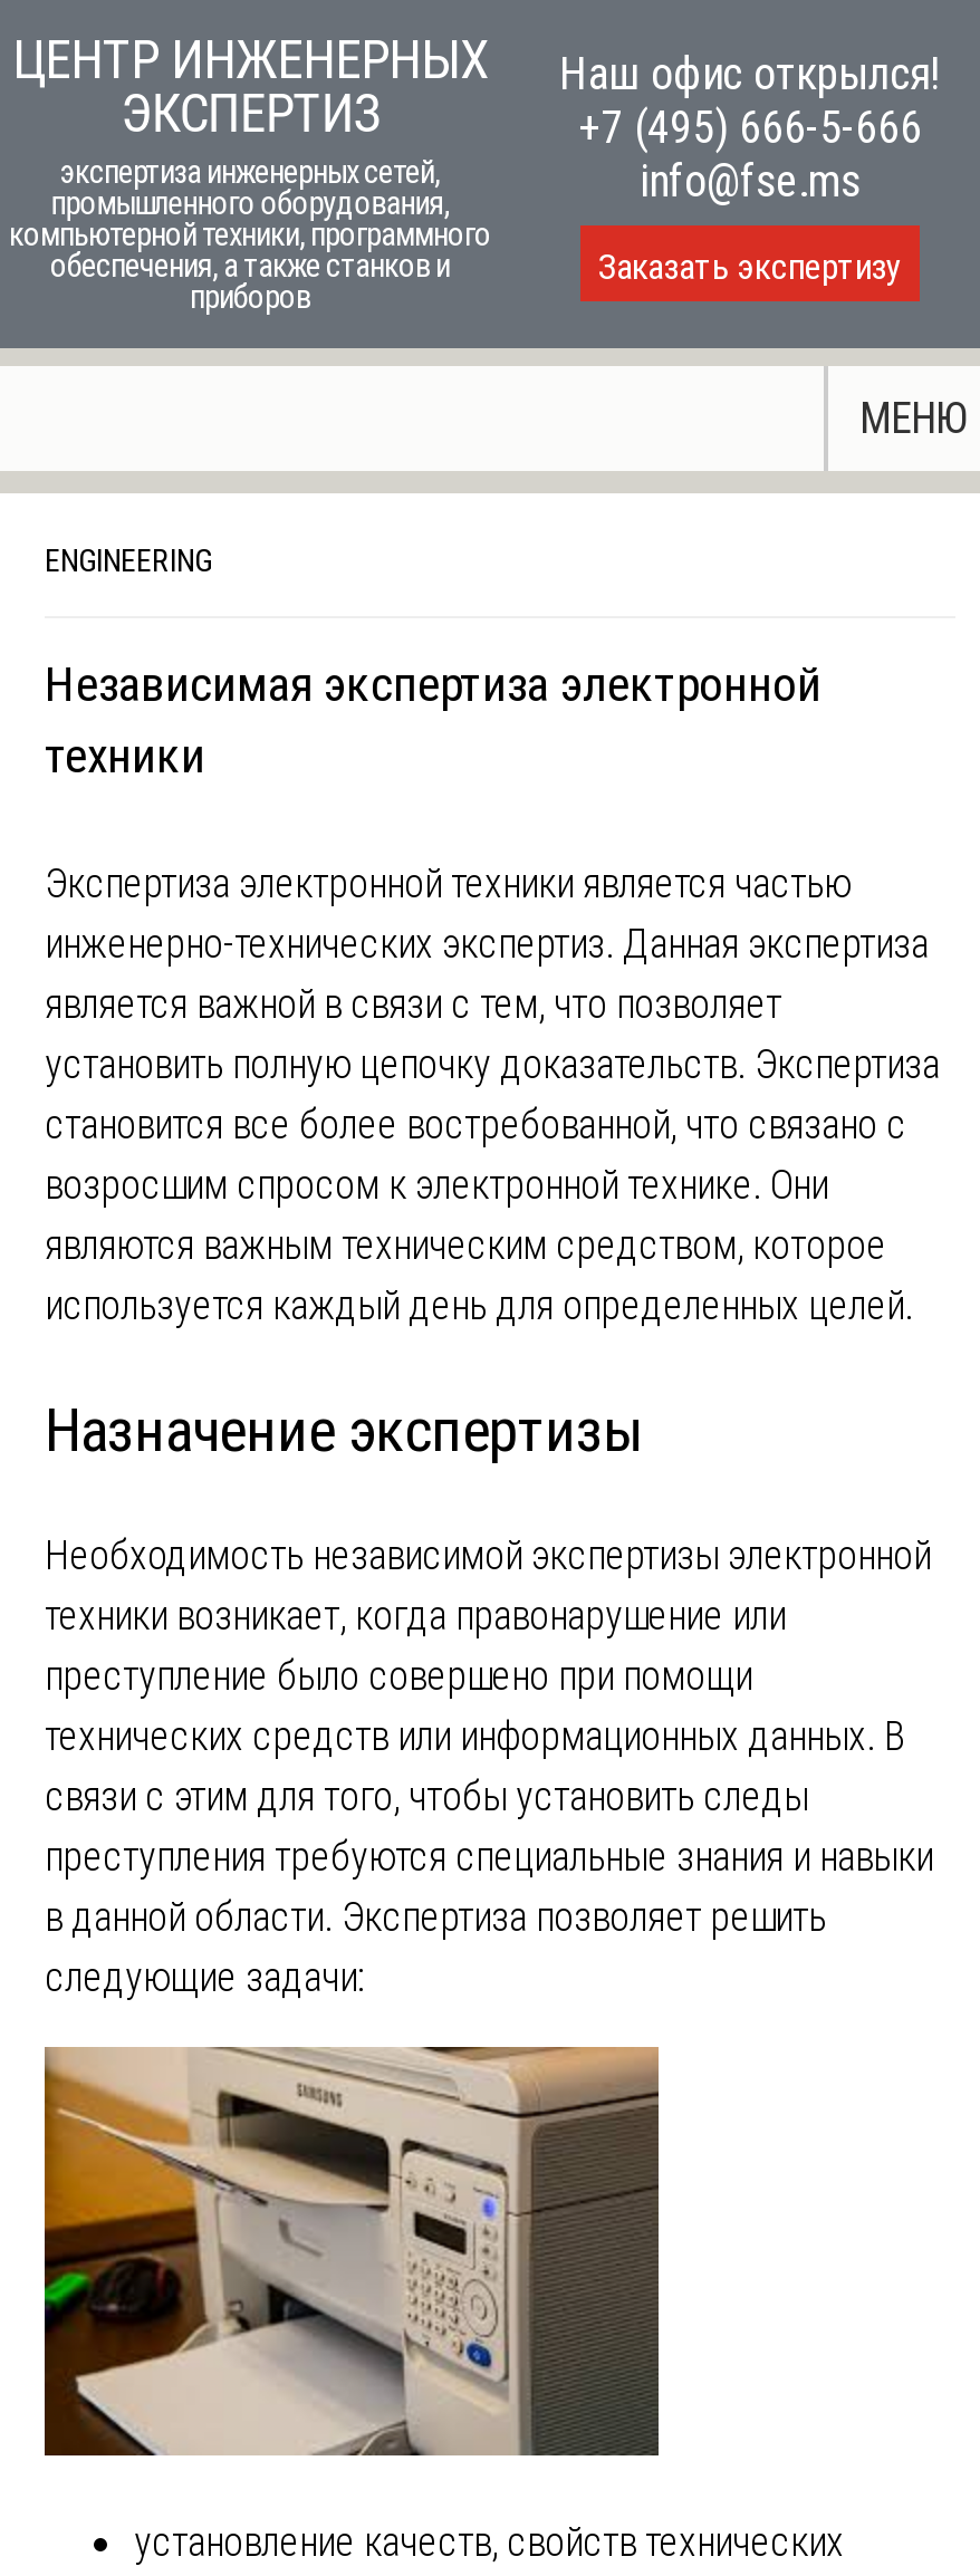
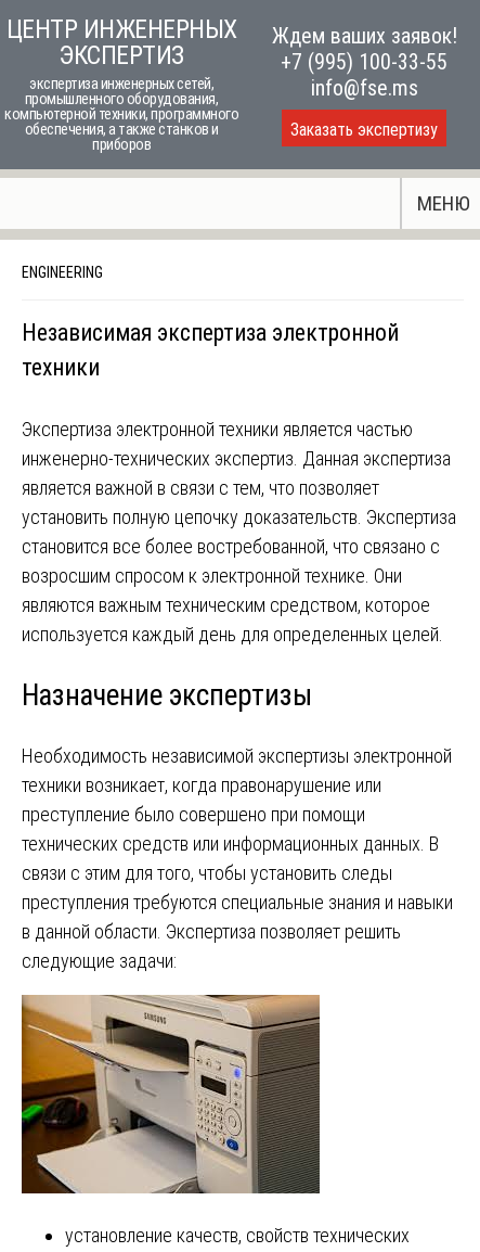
[559,48,941,155] Наш офис открылся! | +7 (495) 666-5-666 -> [271,23,457,75] Ждем ваших заявок! | +7 (995) 100-33-55

